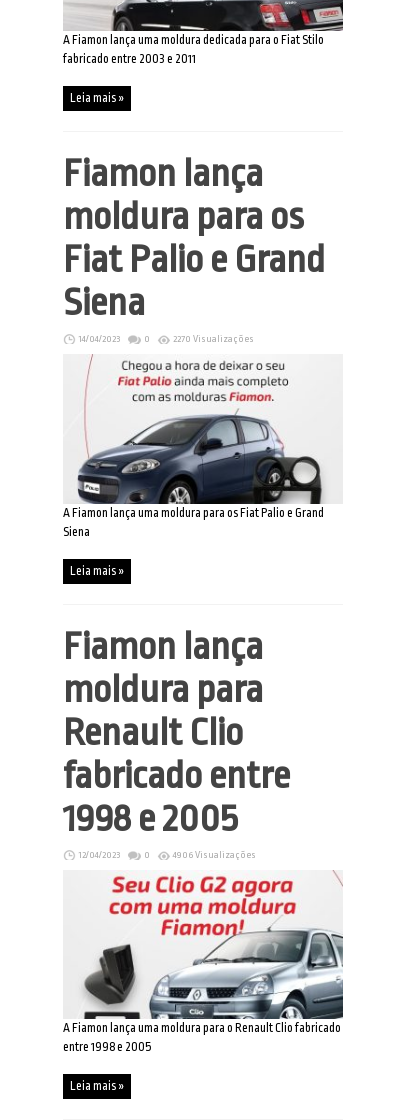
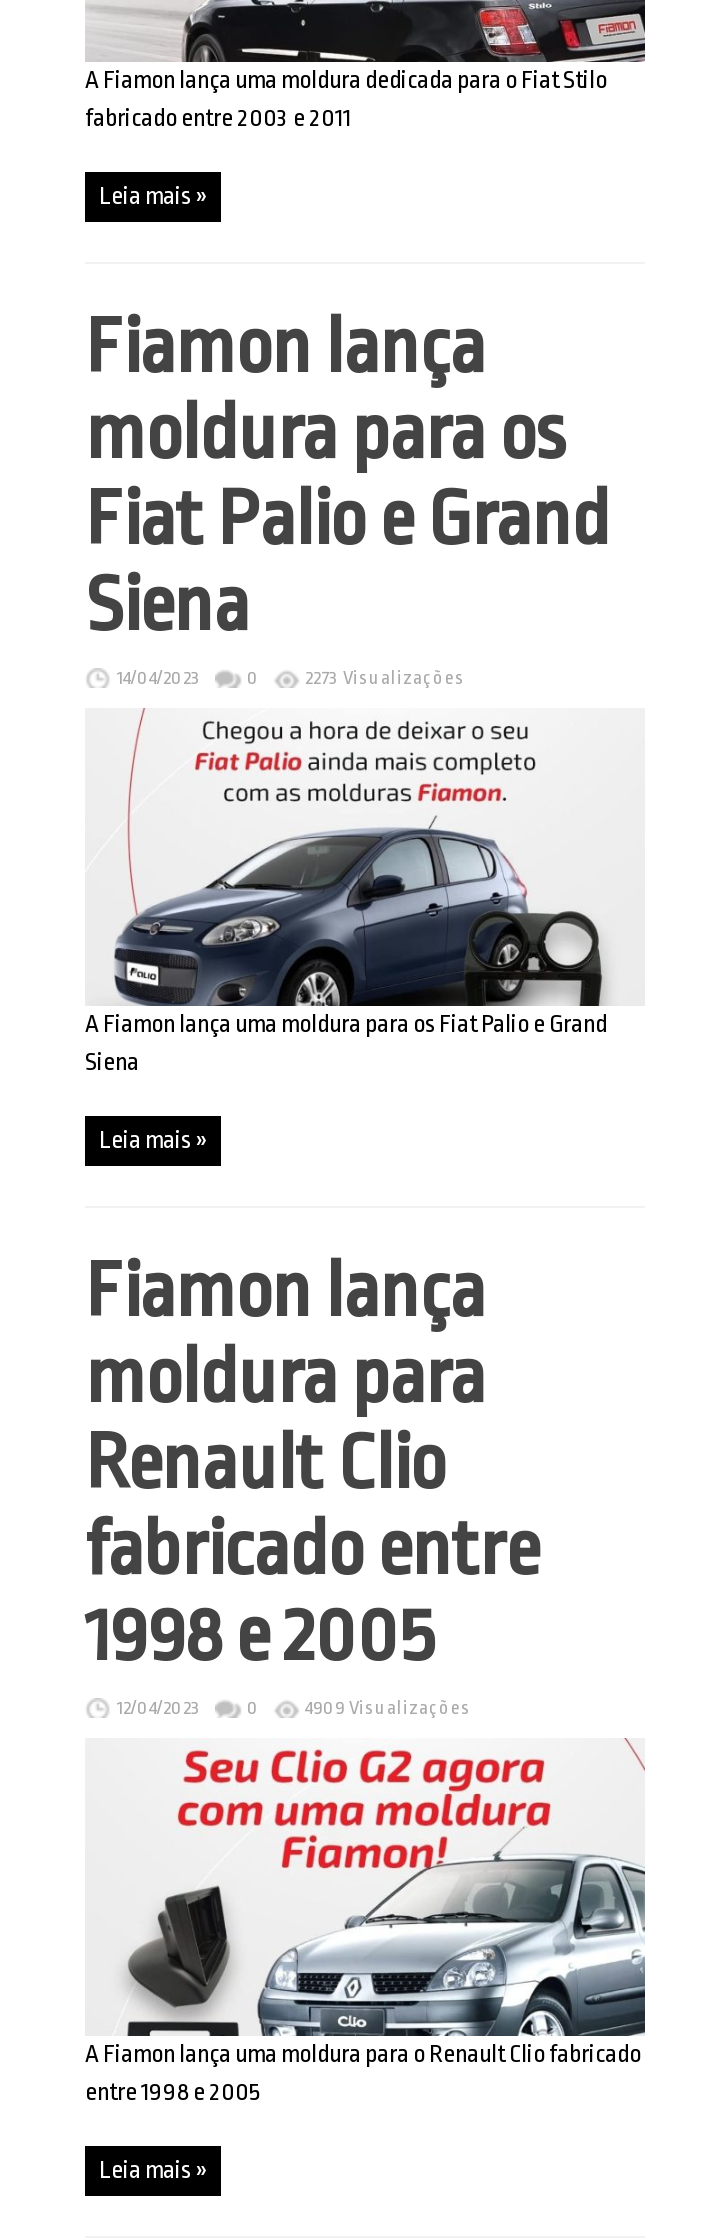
[173,334,254,344] 2270 Visualizações -> [305,668,465,688] 2273 Visualizações
[173,849,256,859] 4906 Visualizações -> [305,1698,471,1718] 4909 Visualizações

